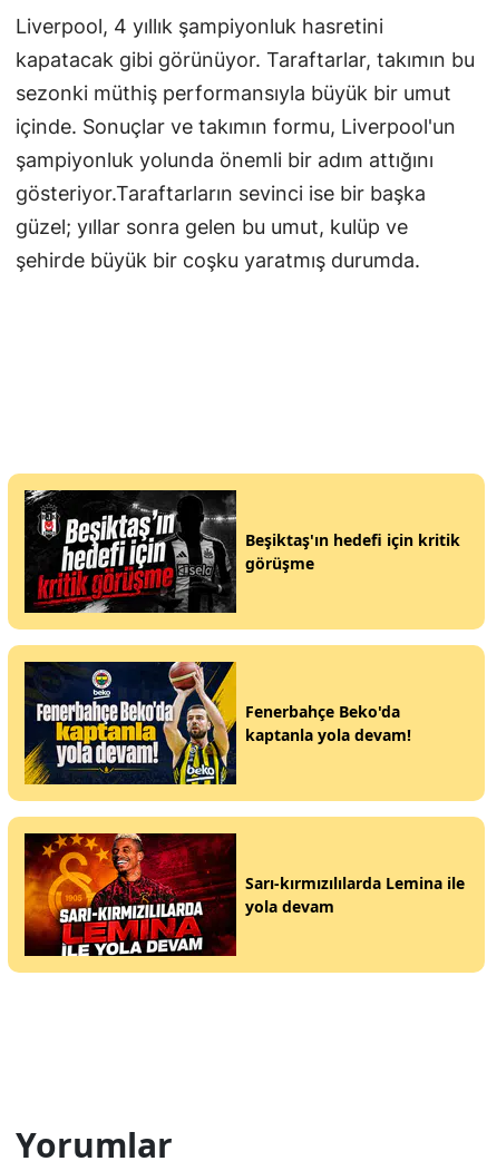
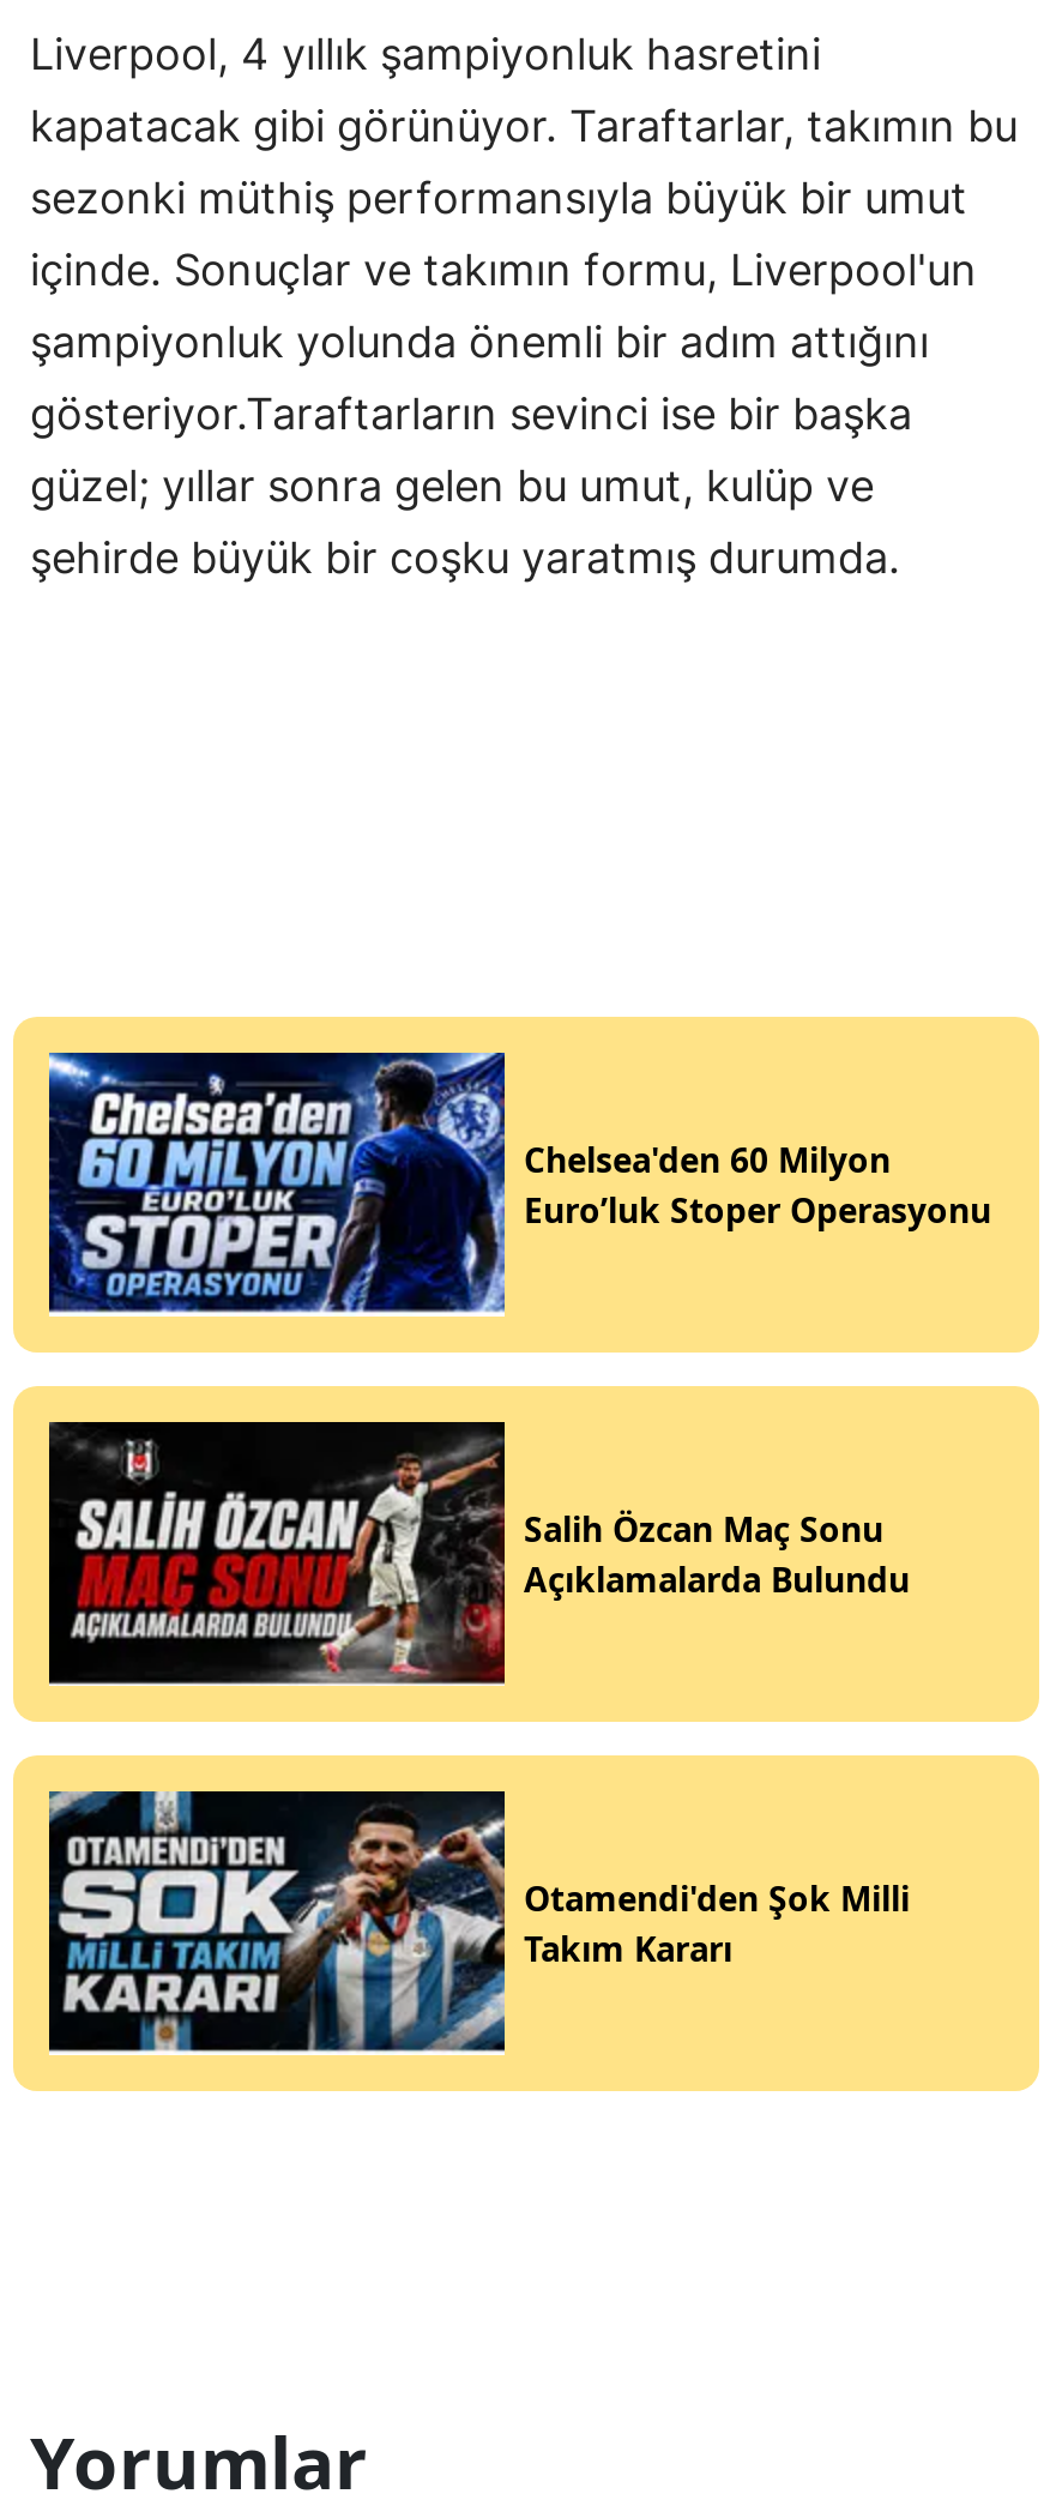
[23,489,460,614] [image] | Beşiktaş'ın hedefi için kritik | görüşme -> [47,1050,991,1319] [image] | Chelsea'den 60 Milyon | Euro’luk Stoper Operasyonu
[23,662,411,785] [image] | Fenerbahçe Beko'da | kaptanla yola devam! -> [47,1420,910,1686] [image] | Salih Özcan Maç Sonu | Açıklamalarda Bulundu
[23,832,465,957] [image] | Sarı-kırmızılılarda Lemina ile | yola devam -> [47,1789,910,2058] [image] | Otamendi'den Şok Milli | Takım Kararı

